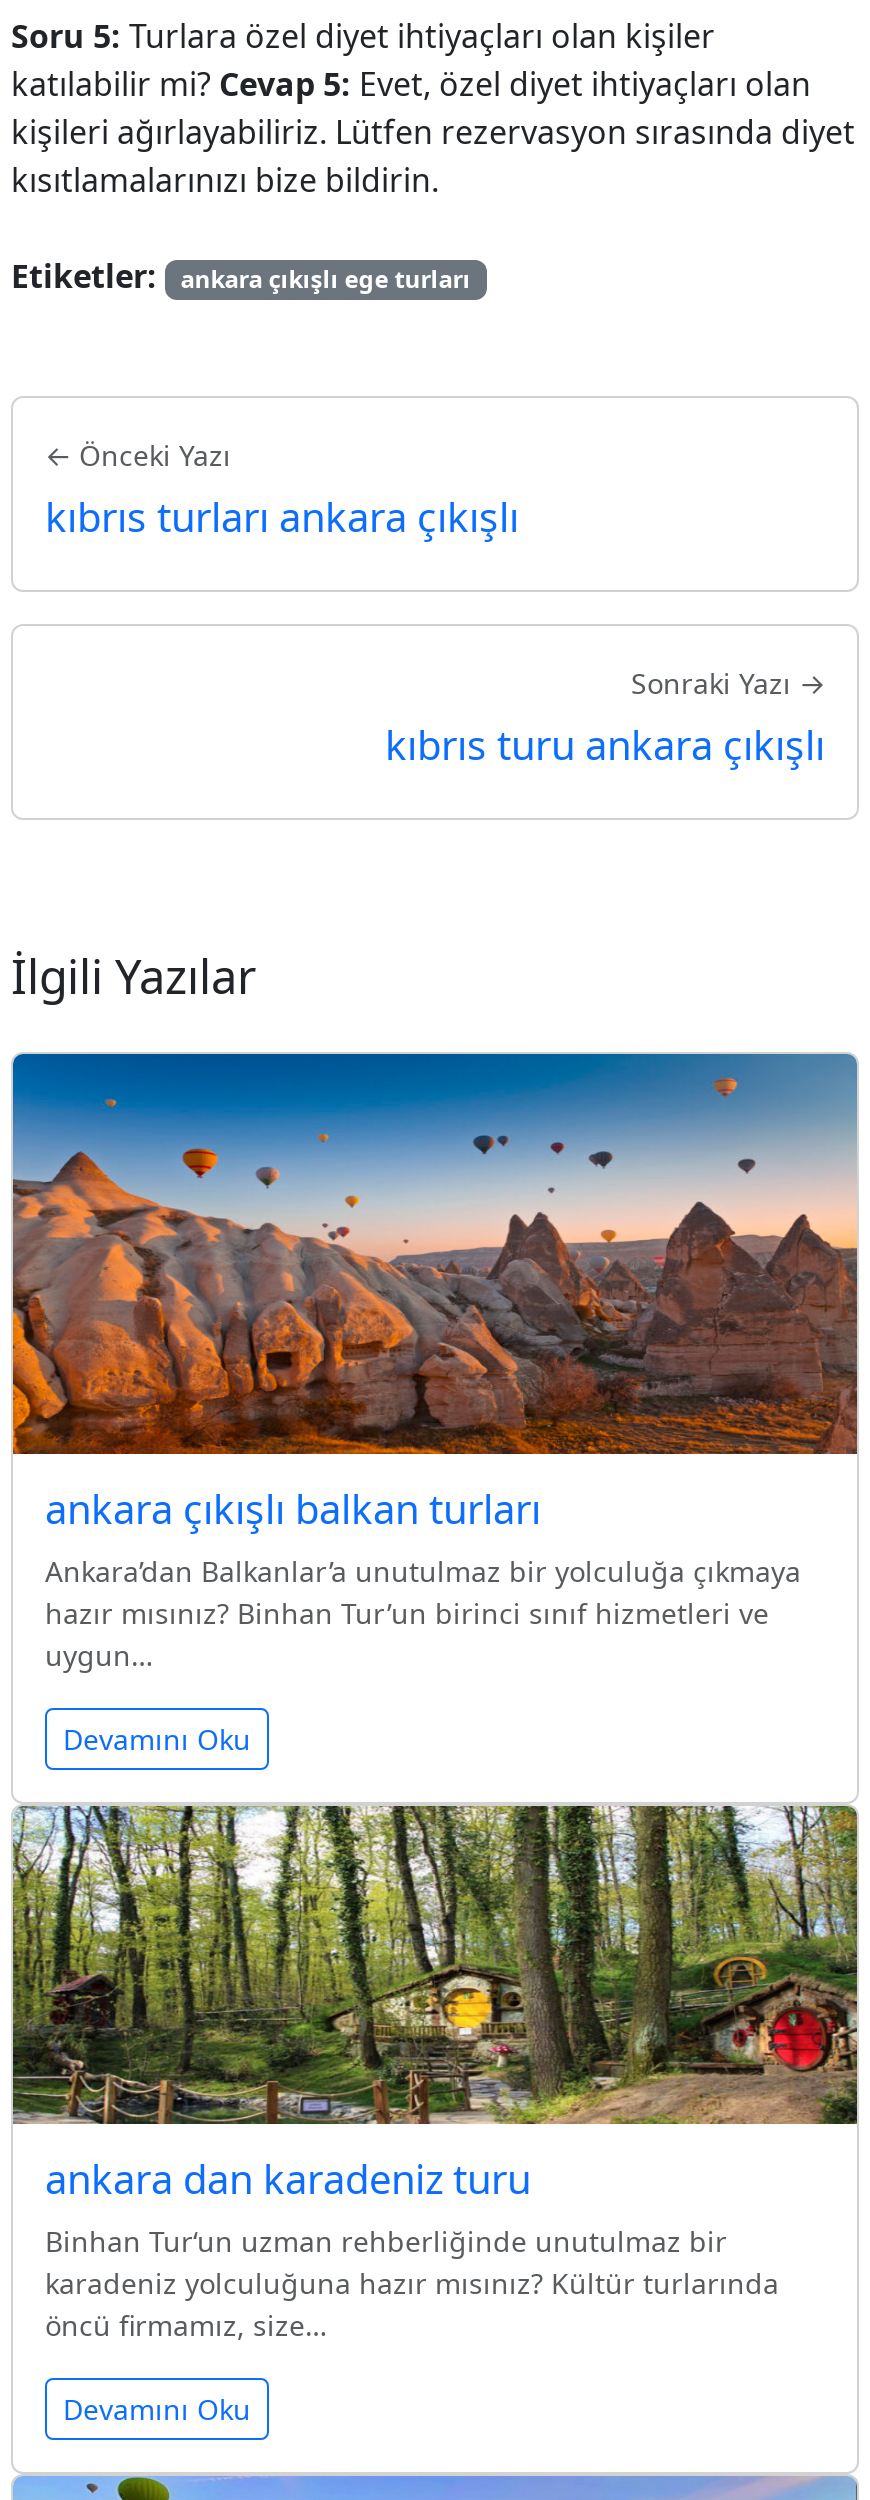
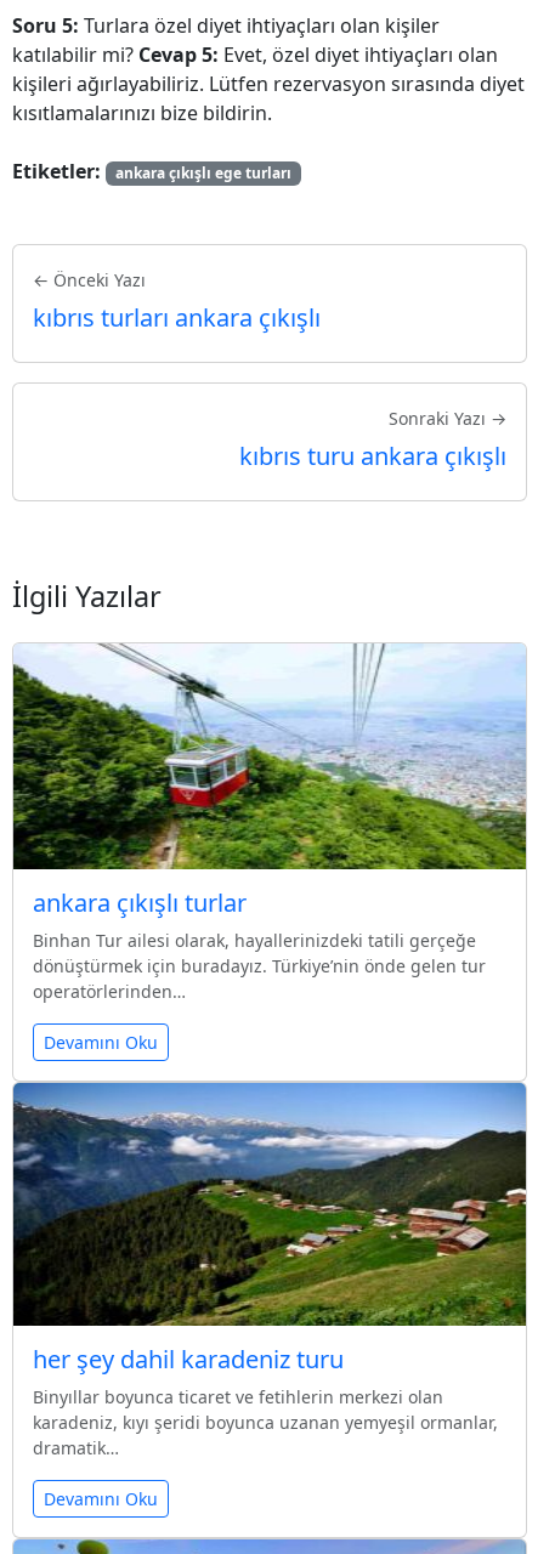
[11,1052,859,1674] [image] | ankara çıkışlı balkan turları | Ankara’dan Balkanlar’a unutulmaz bir yolculuğa çıkmaya | hazır mısınız? Binhan Tur’un birinci sınıf hizmetleri ve | uygun… -> [12,642,526,1003] [image] | ankara çıkışlı turlar | Binhan Tur ailesi olarak, hayallerinizdeki tatili gerçeğe | dönüştürmek için buradayız. Türkiye’nin önde gelen tur | operatörlerinden…
[11,1804,859,2344] [image] | ankara dan karadeniz turu | Binhan Tur‘un uzman rehberliğinde unutulmaz bir | karadeniz yolculuğuna hazır mısınız? Kültür turlarında | öncü firmamız, size… -> [13,1082,527,1460] [image] | her şey dahil karadeniz turu | Binyıllar boyunca ticaret ve fetihlerin merkezi olan | karadeniz, kıyı şeridi boyunca uzanan yemyeşil ormanlar, | dramatik…

